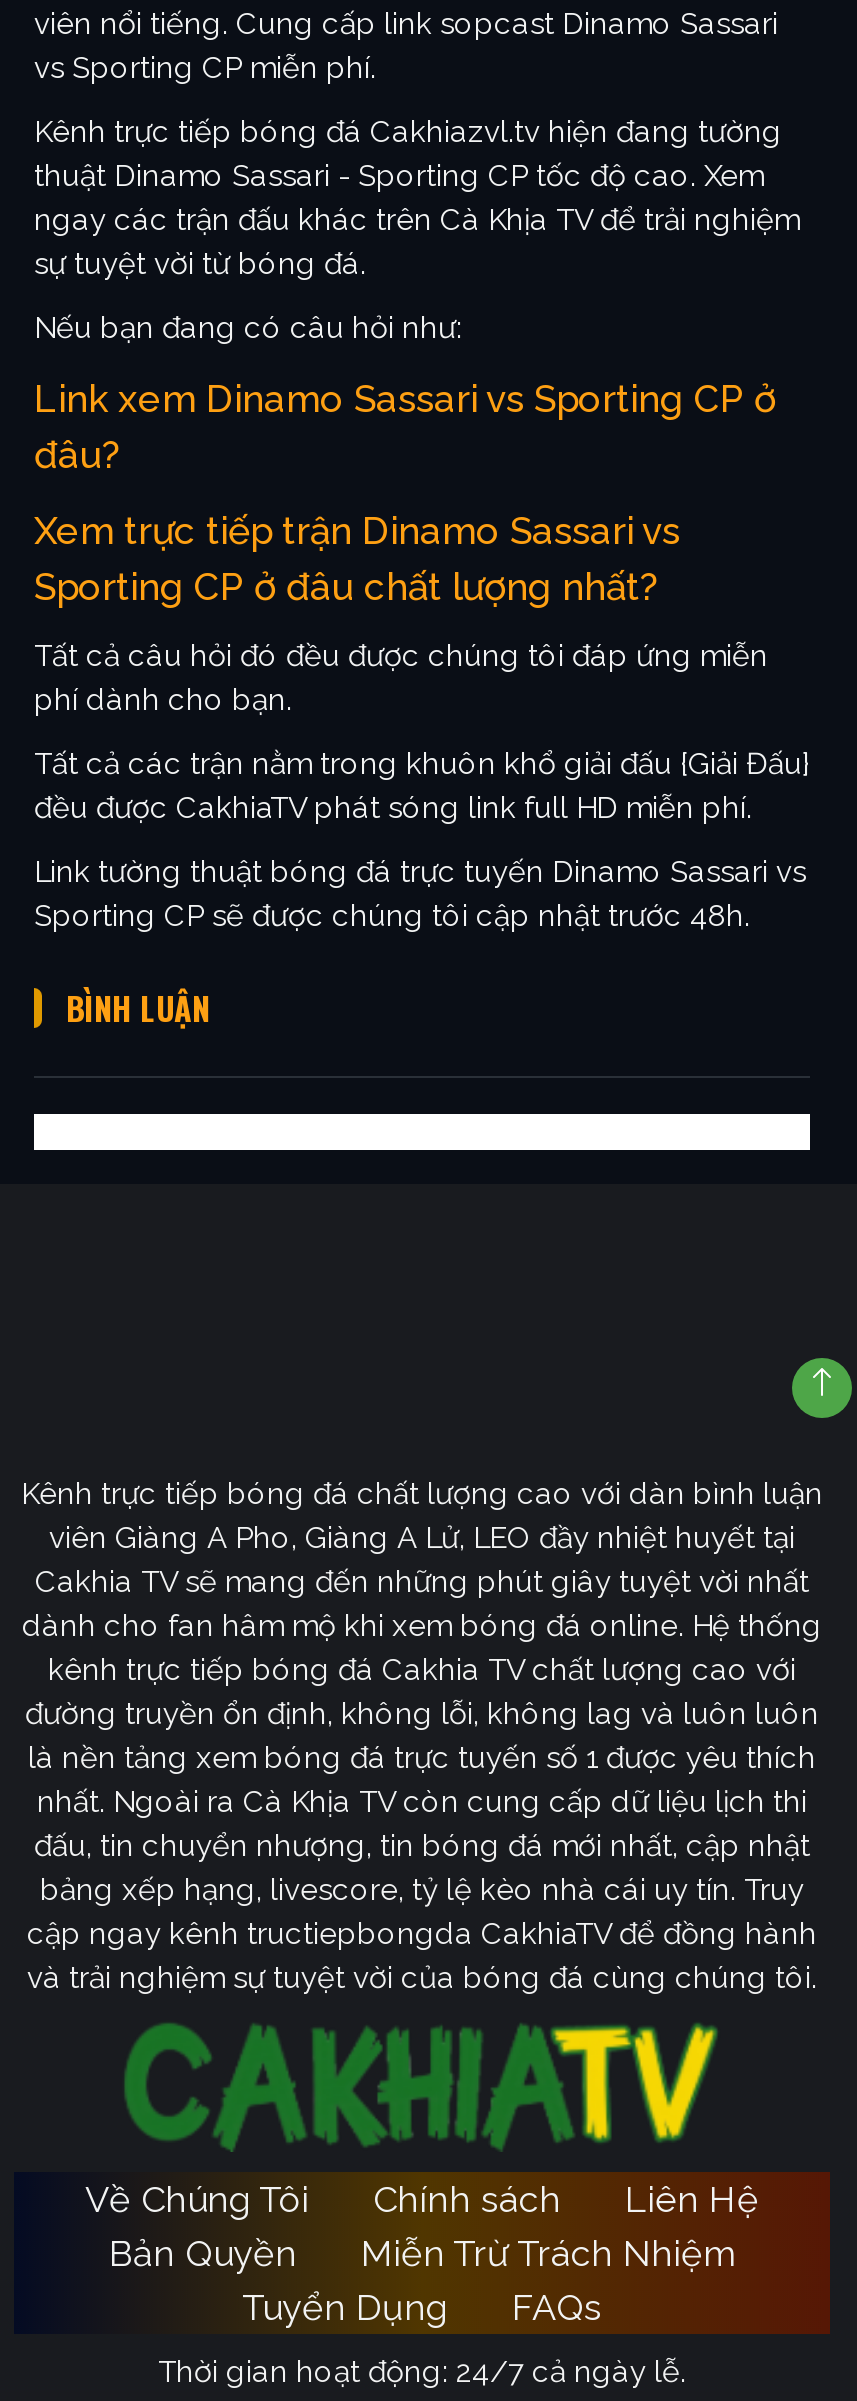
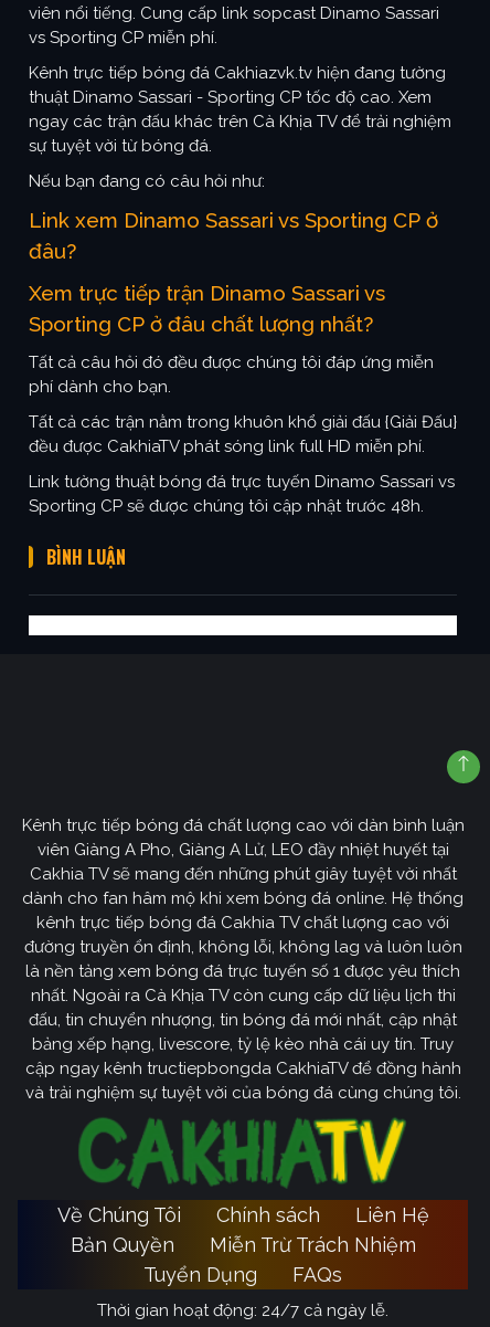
[34,114,782,150] Kênh trực tiếp bóng đá Cakhiazvl.tv hiện đang tường -> [29,63,446,83] Kênh trực tiếp bóng đá Cakhiazvk.tv hiện đang tường

